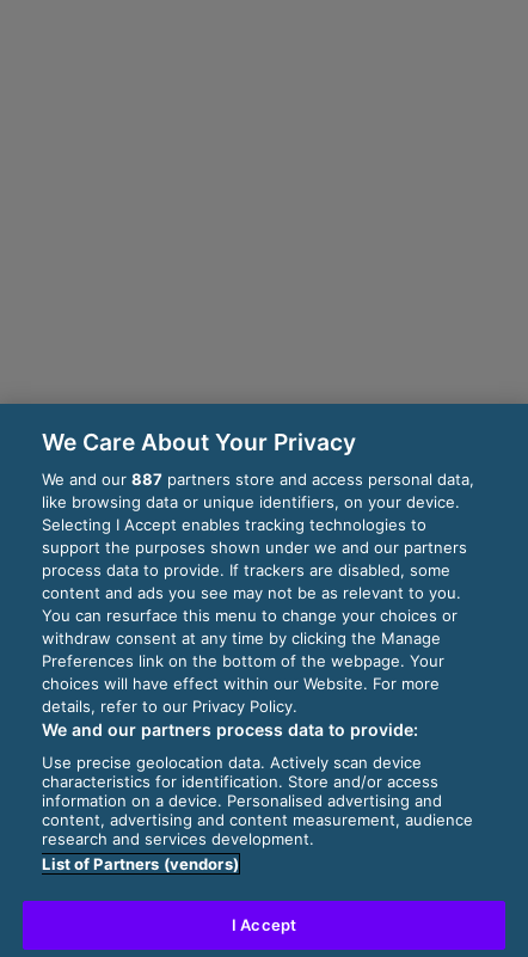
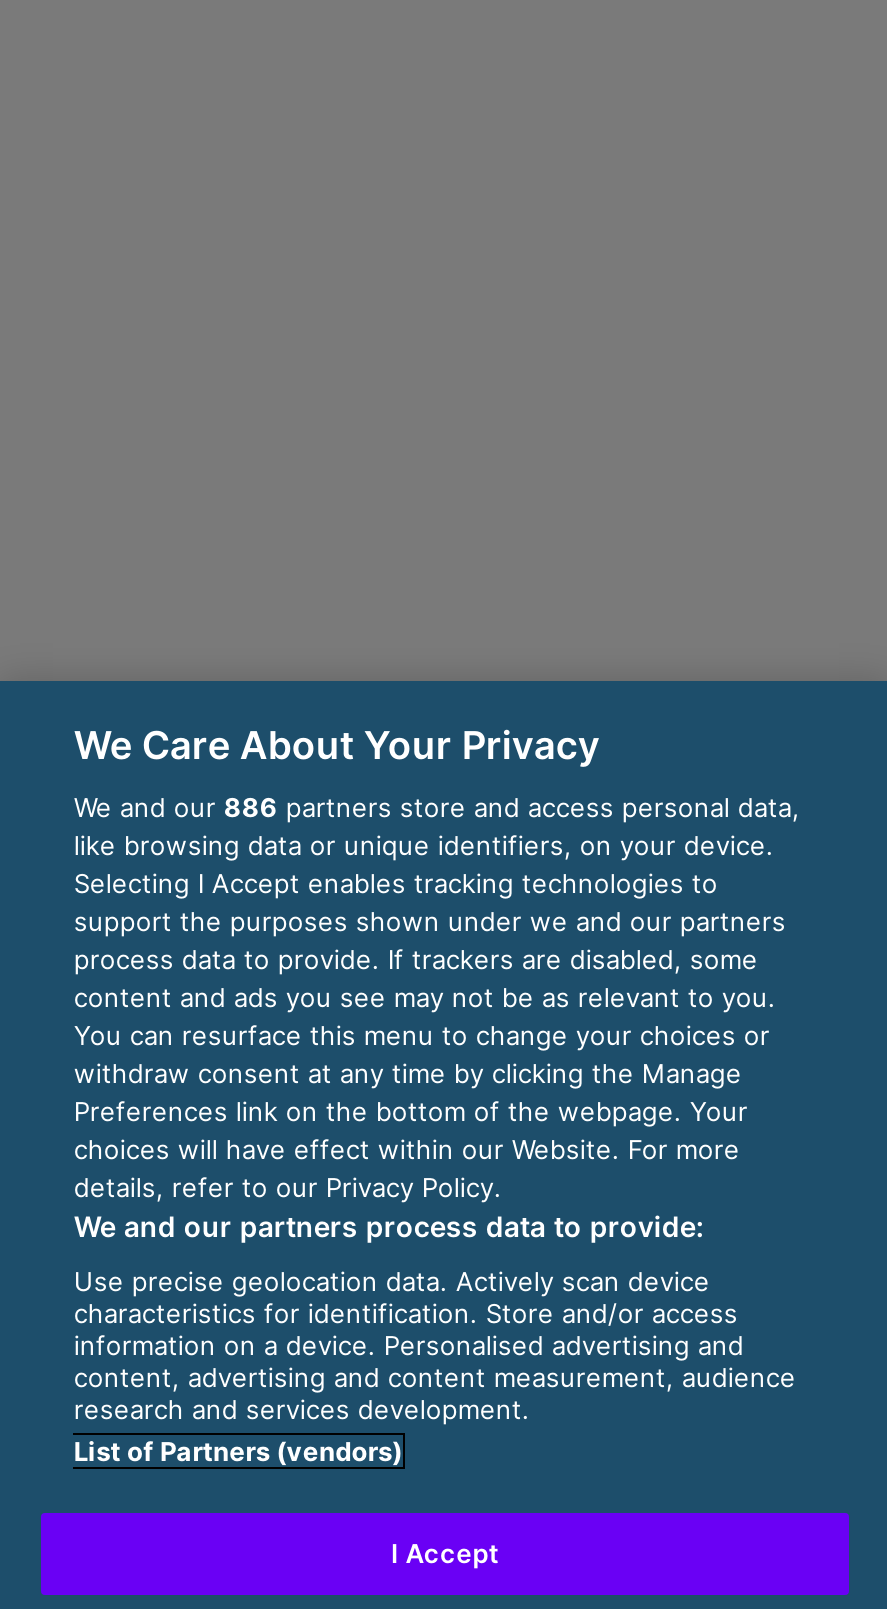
[42,470,475,489] We and our 887 partners store and access personal data, -> [74,791,800,823] We and our 886 partners store and access personal data,

